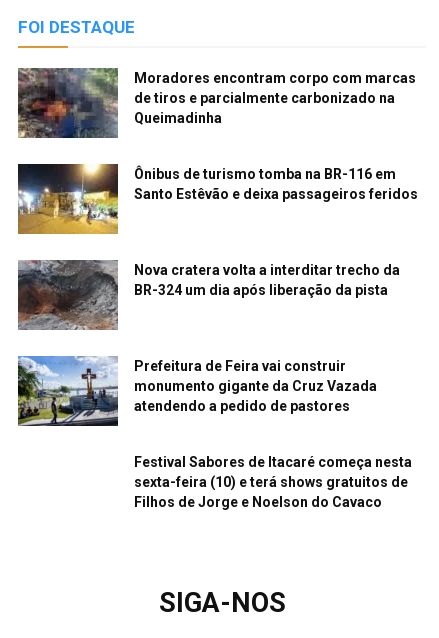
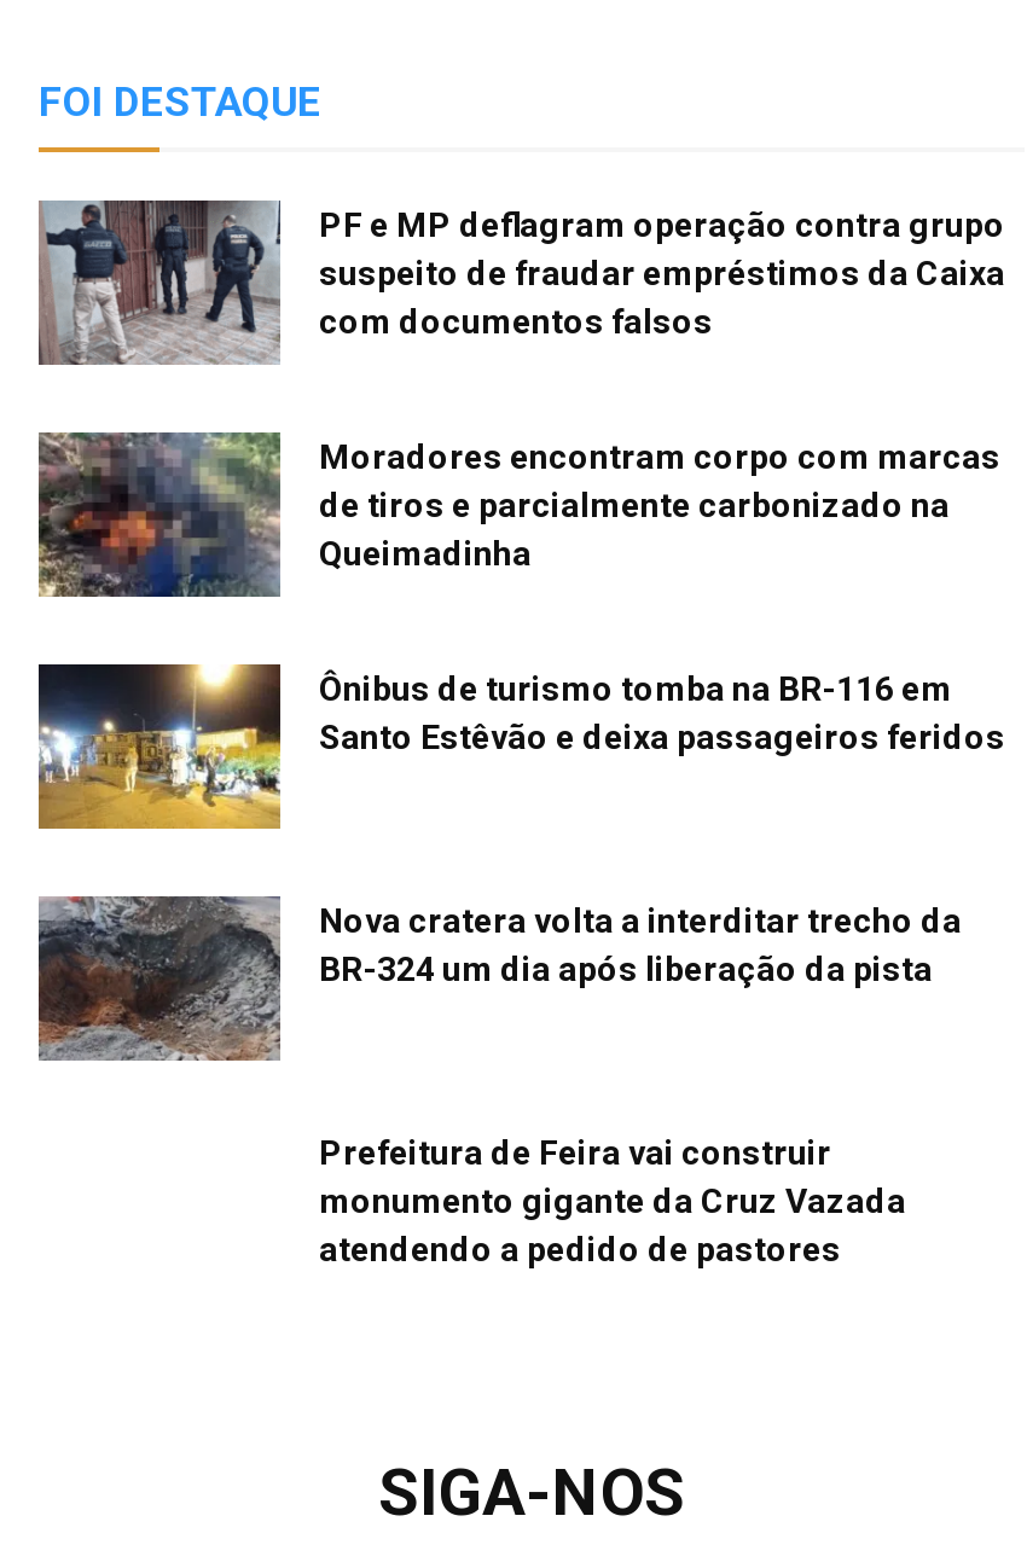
none -> [36,199,1005,366] [image] | PF e MP deflagram operação contra grupo | suspeito de fraudar empréstimos da Caixa | com documentos falsos
moved [16,66,418,414] -> [34,426,1005,1268]: [image] | Moradores encontram corpo com marcas | de tiros e parcialmente carbonizado na | ... | monumento gigante da Cruz Vazada | atendendo a pedido de pastores
[17,355,119,427] [image] -> none
[134,454,412,510] Festival Sabores de Itacaré começa nesta | sexta-feira (10) e terá shows gratuitos de | Filhos de Jorge e Noelson do Cavaco -> none

